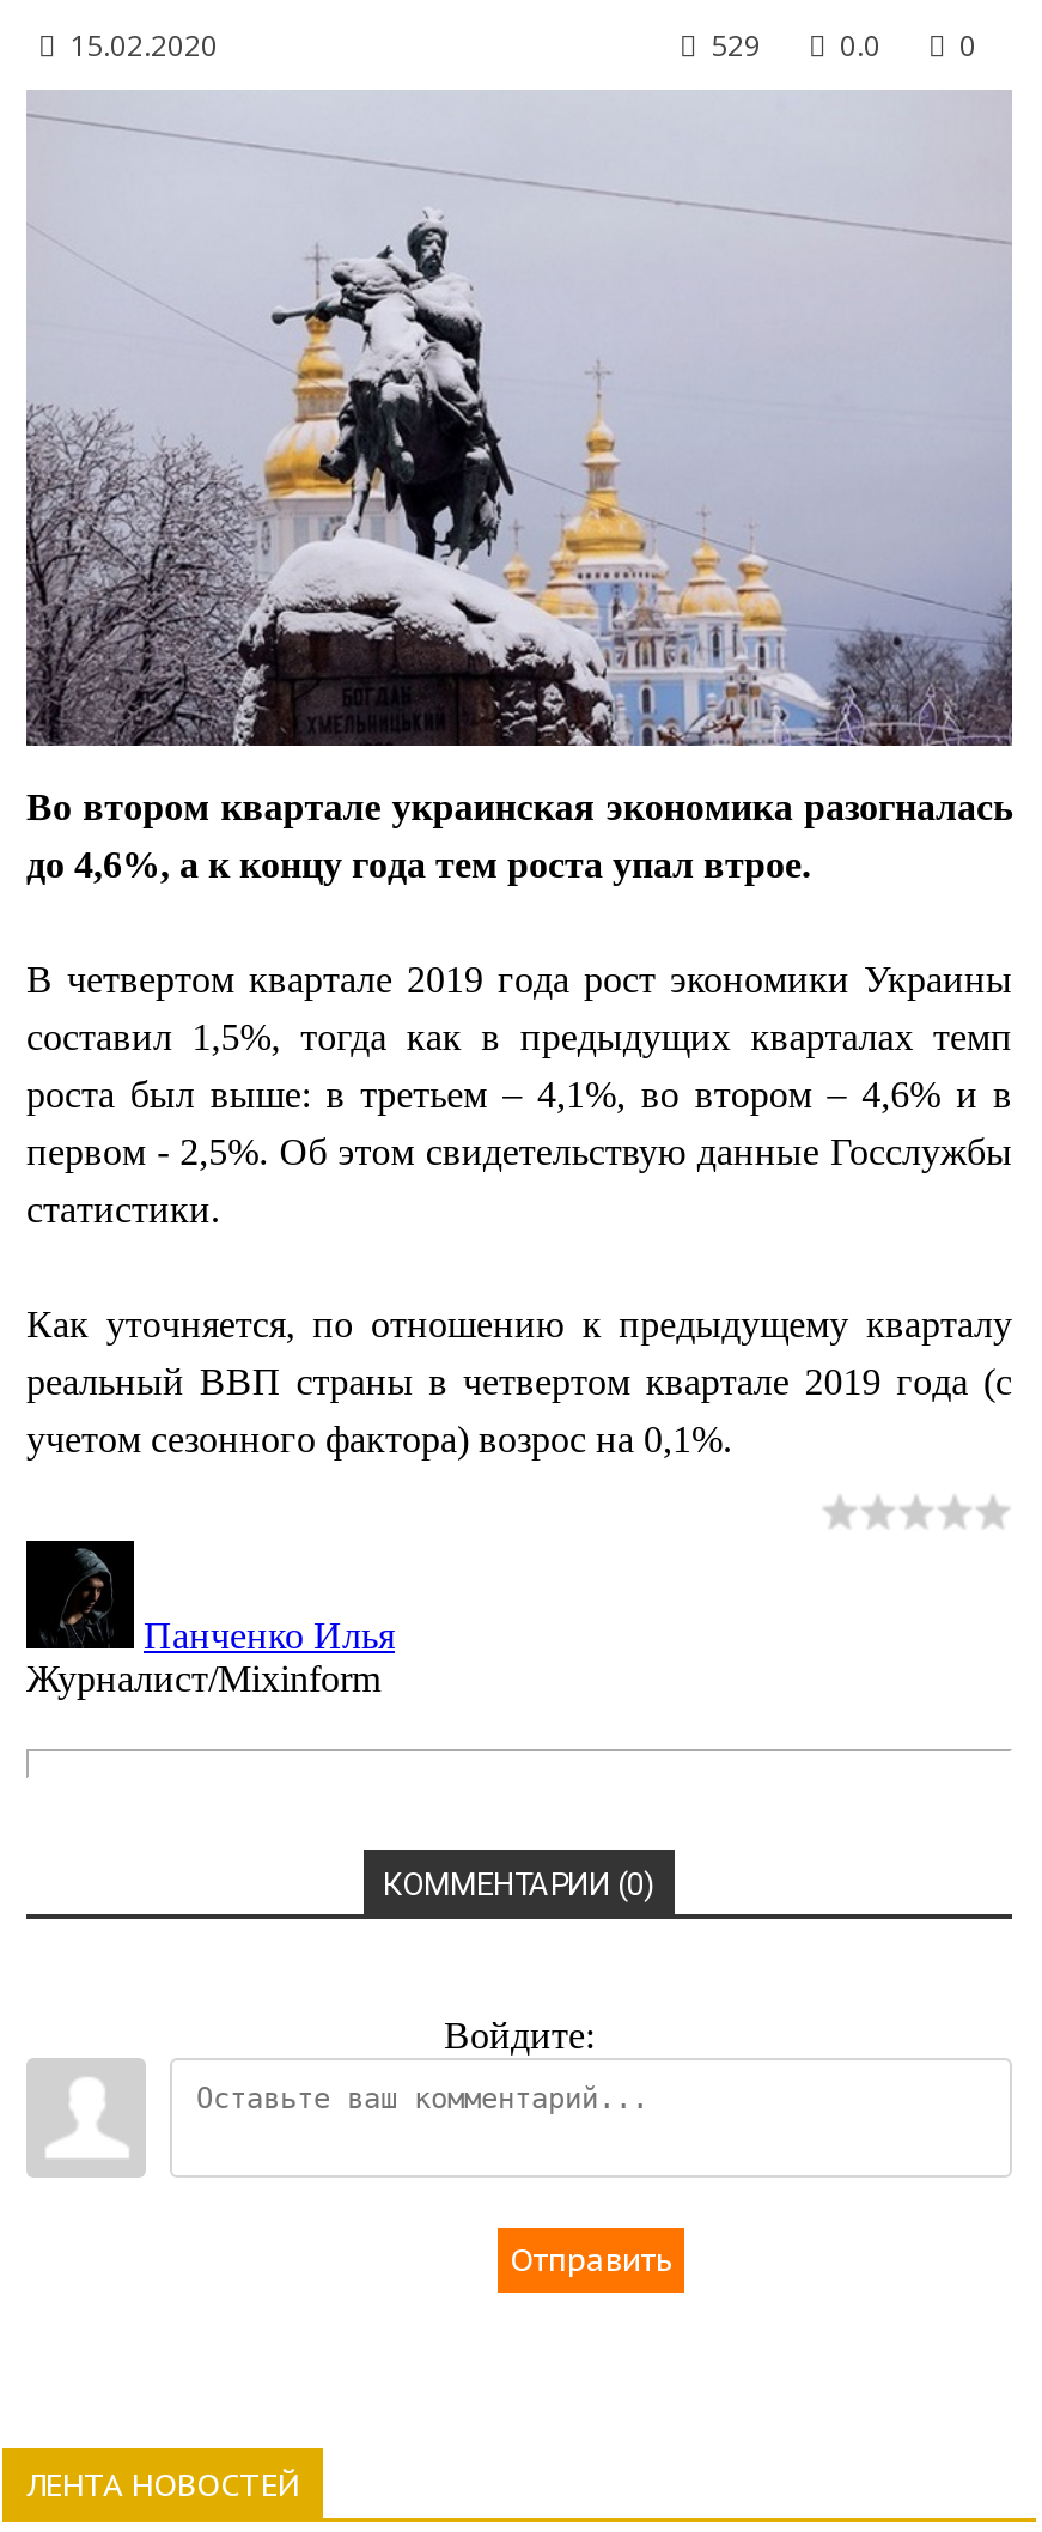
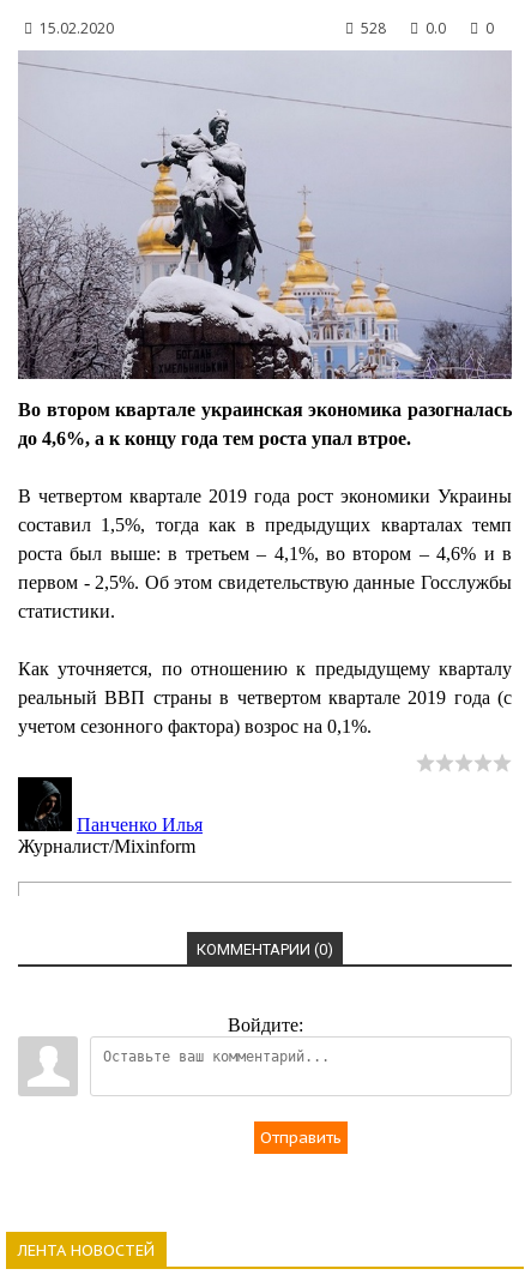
[703,25,976,65] 529 0.0 0 -> [357,18,494,38] 528 0.0 0

